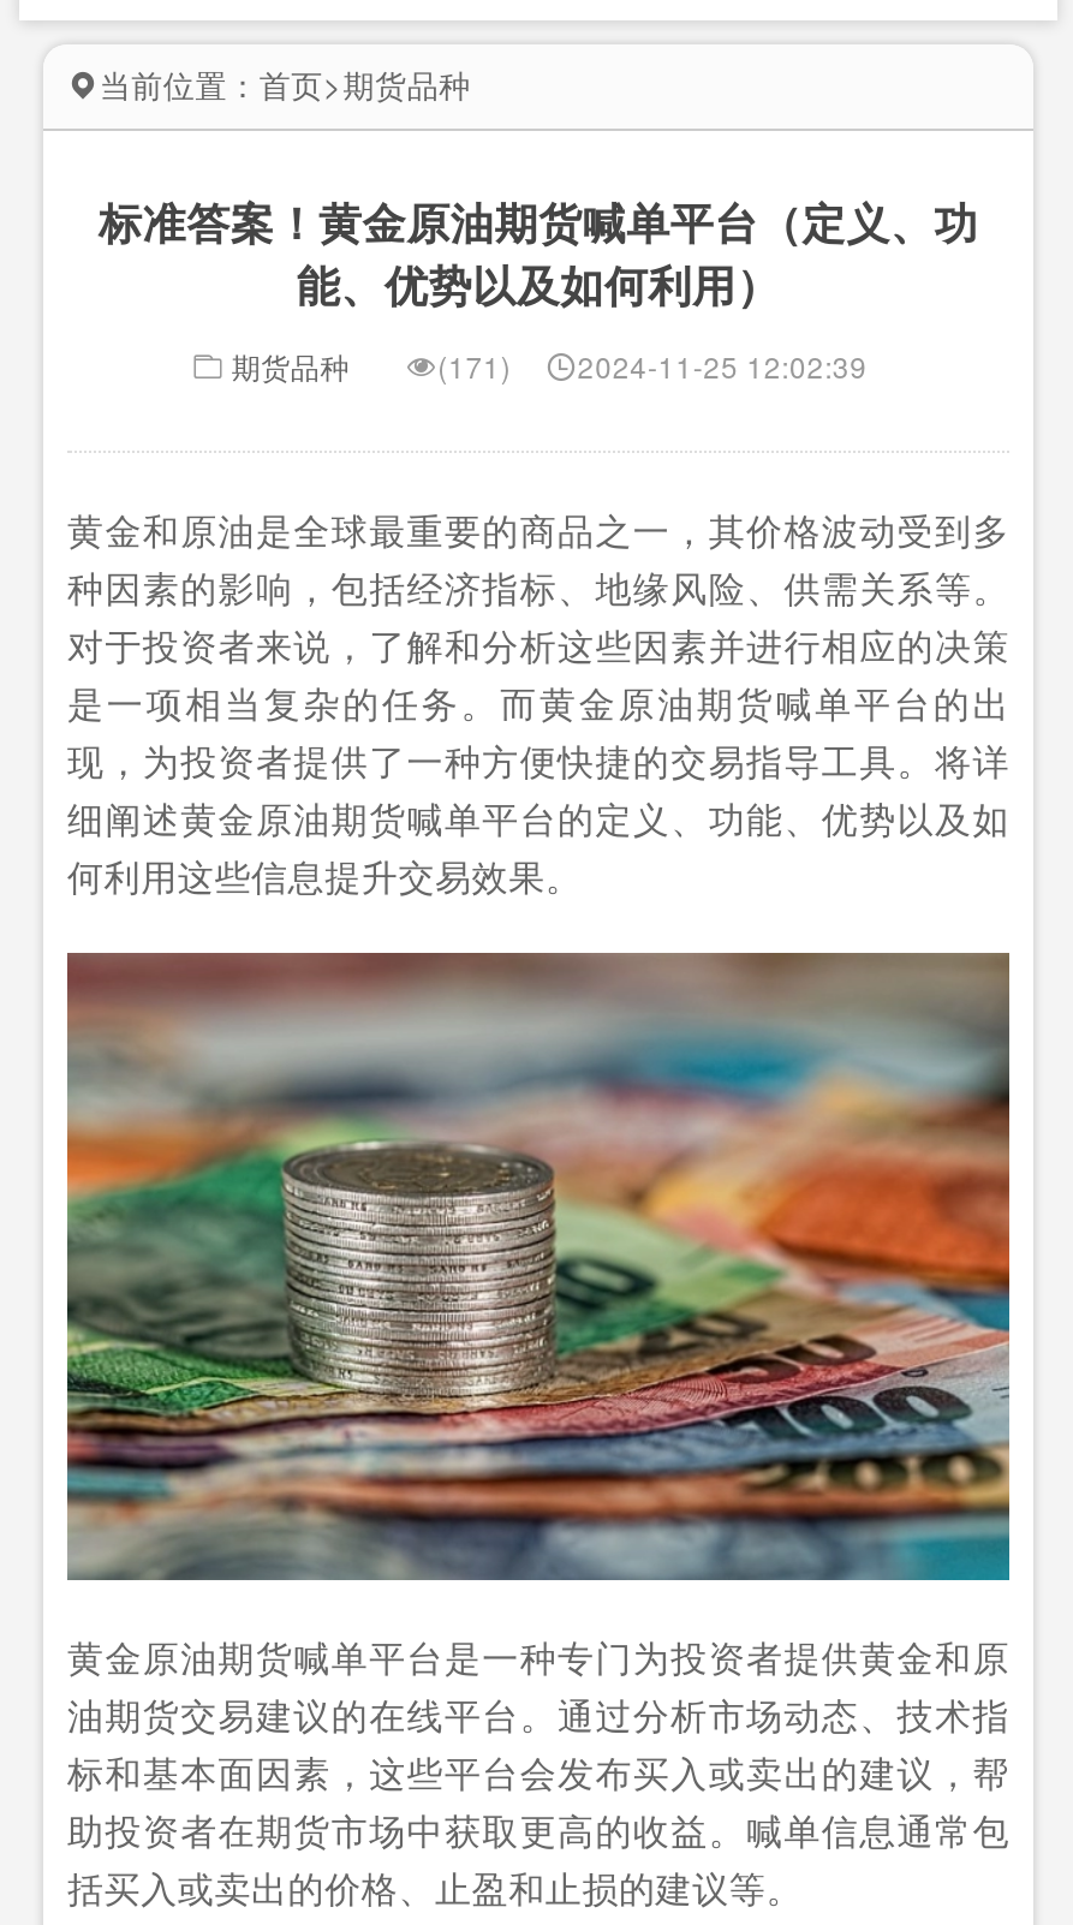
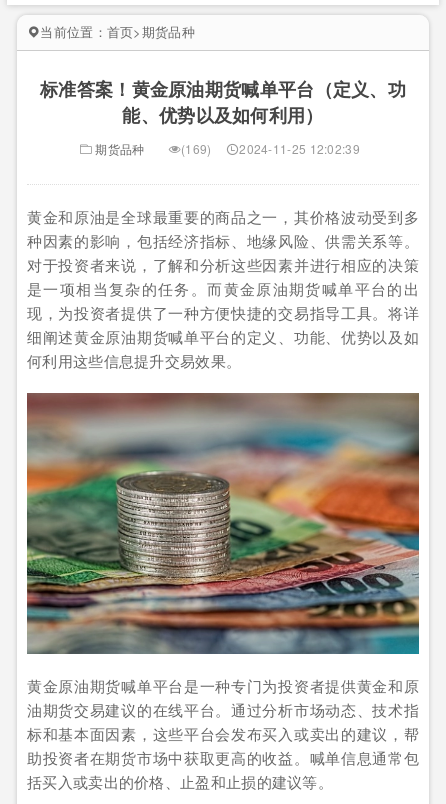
[438,345,868,386] (171) 2024-11-25 12:02:39 -> [181,140,360,157] (169) 2024-11-25 12:02:39

